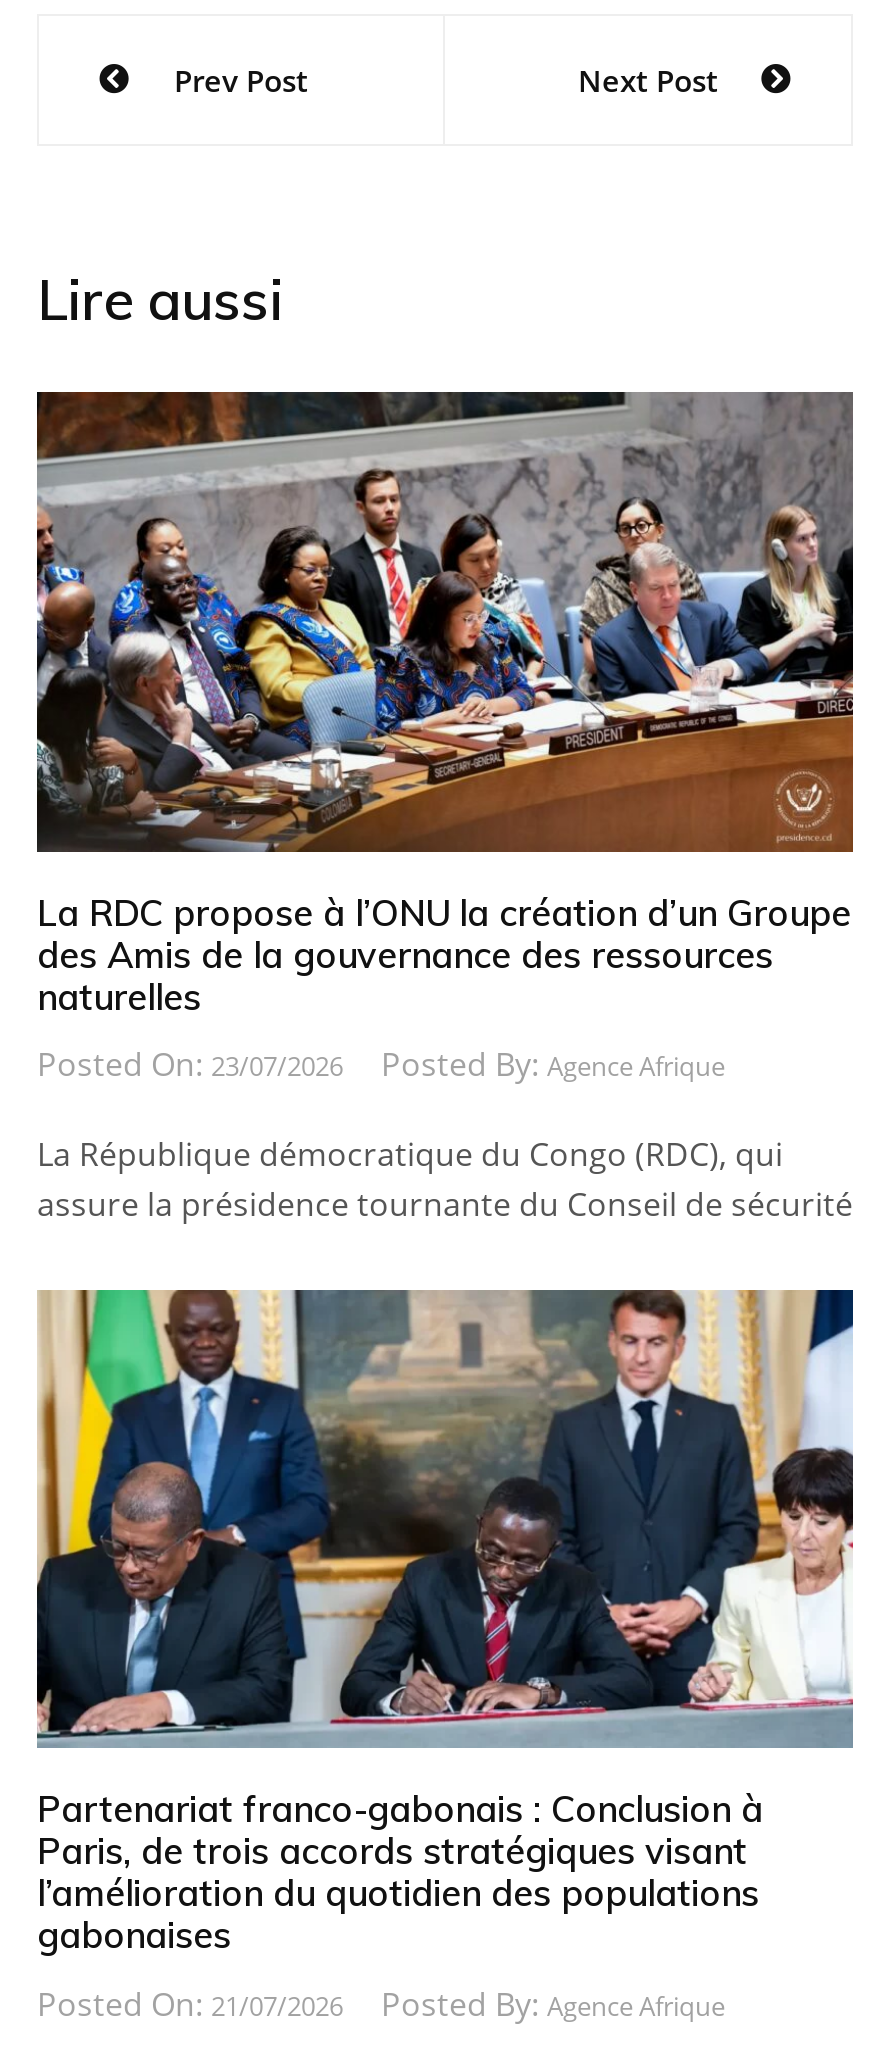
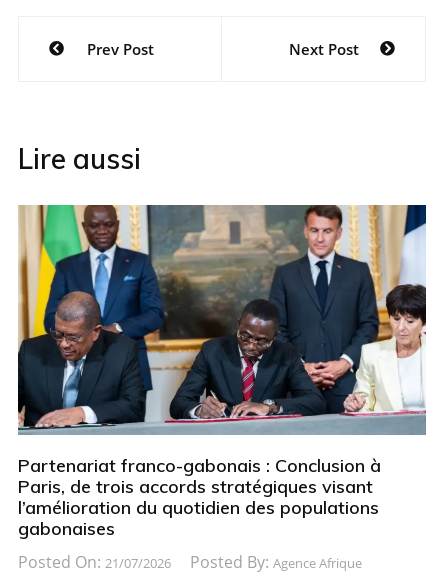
[35,390,855,1226] [image] | La RDC propose à l’ONU la création d’un Groupe | des Amis de la gouvernance des ressources | naturelles | Posted On: 23/07/2026 | Posted By: Agence Afrique | La République démocratique du Congo (RDC), qui | assure la présidence tournante du Conseil de sécurité -> none

